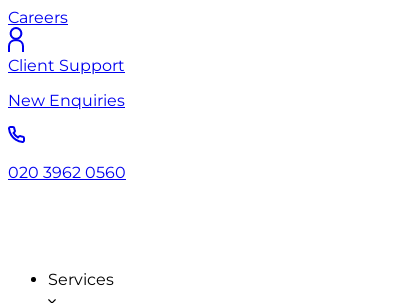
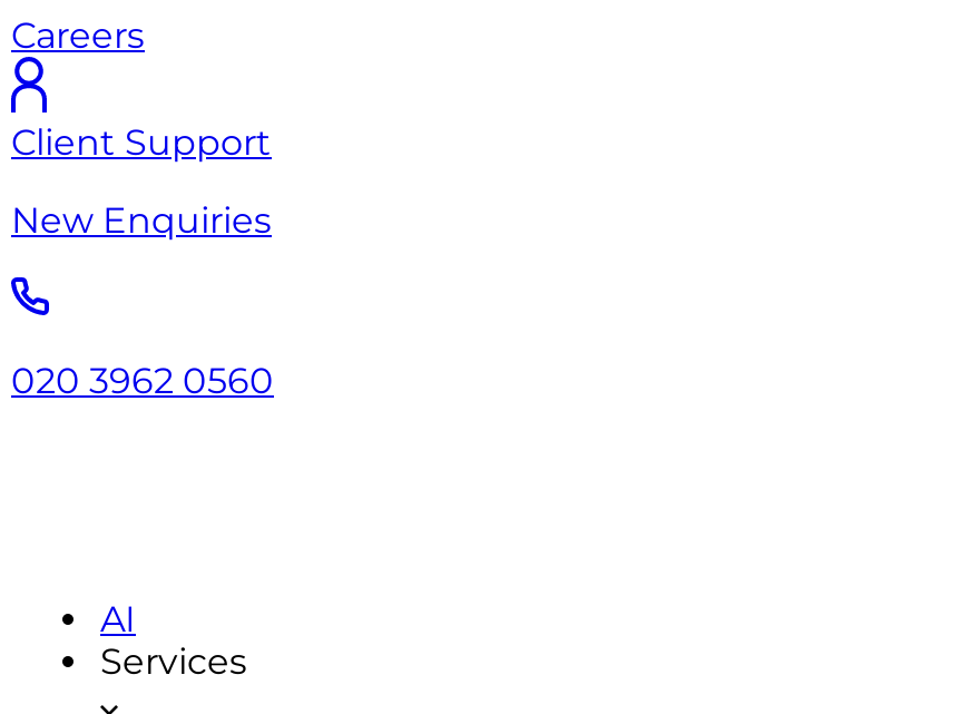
none -> [100,597,136,640] AI

